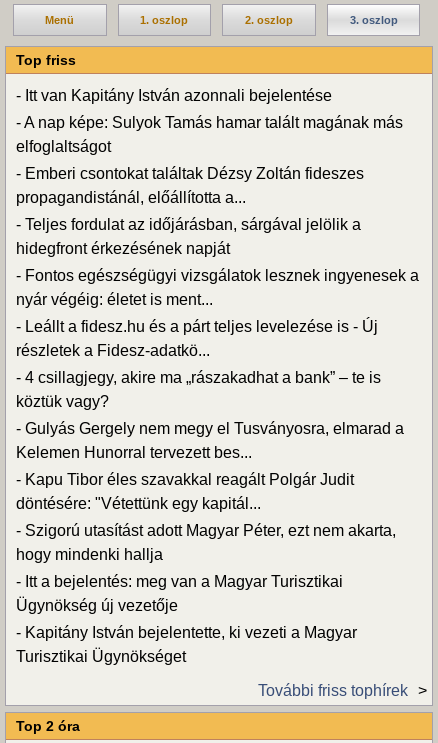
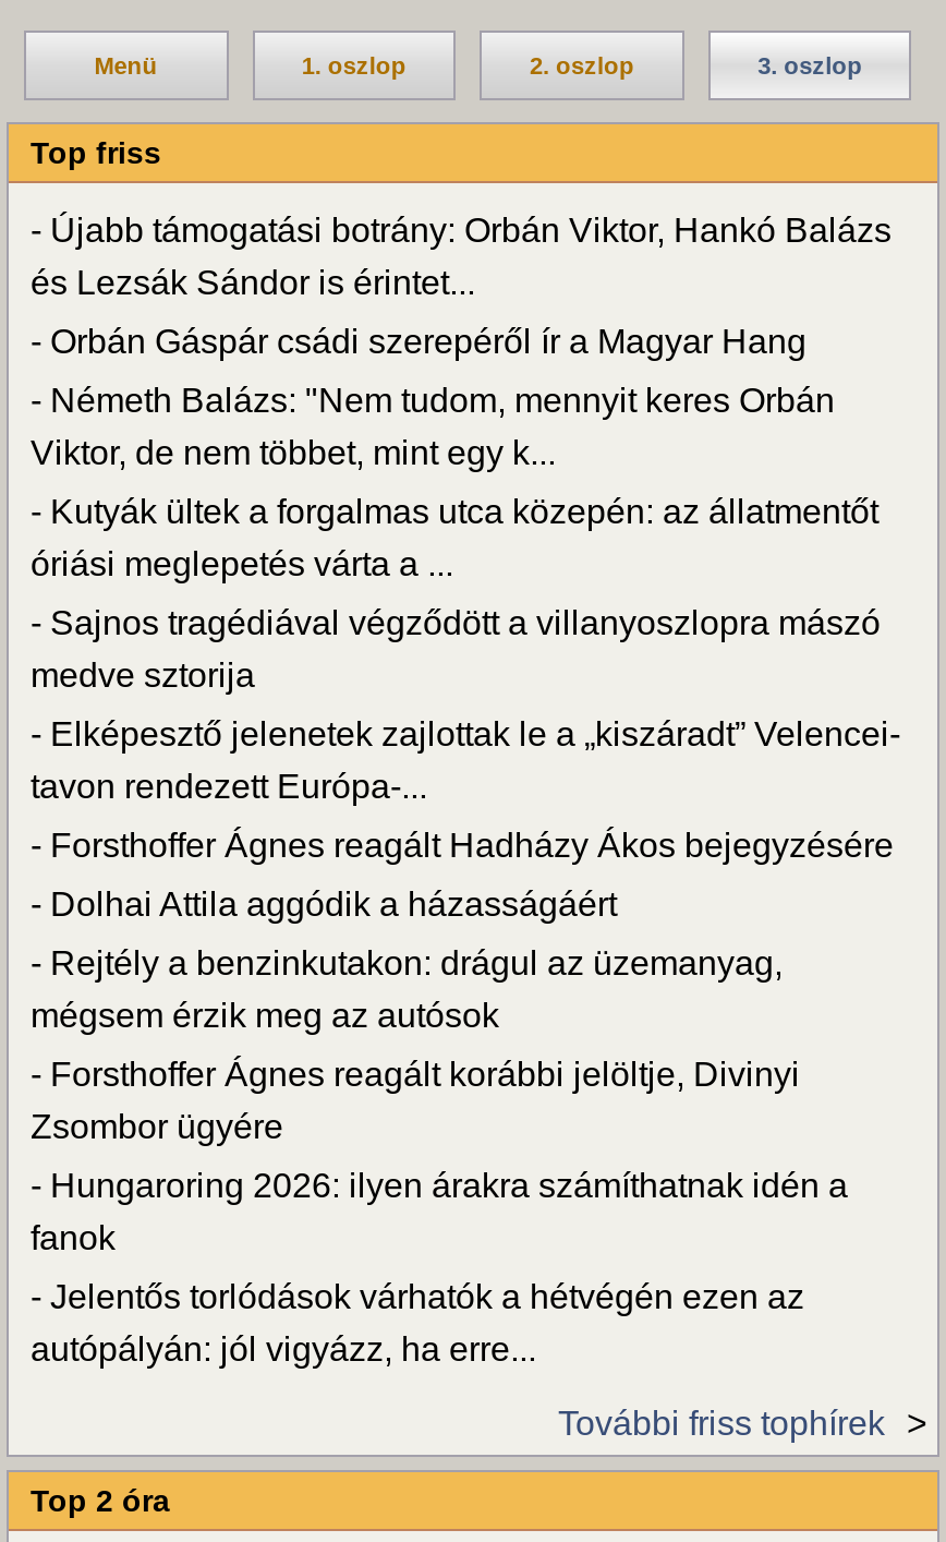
[16,87,332,104] - Itt van Kapitány István azonnali bejelentése -> [31,212,892,301] - Újabb támogatási botrány: Orbán Viktor, Hankó Balázs | és Lezsák Sándor is érintet...
[16,114,403,155] - A nap képe: Sulyok Tamás hamar talált magának más | elfoglaltságot -> [31,323,806,360] - Orbán Gáspár csádi szerepéről ír a Magyar Hang
[16,165,364,206] - Emberi csontokat találtak Dézsy Zoltán fideszes | propagandistánál, előállította a... -> [31,382,835,471] - Németh Balázs: "Nem tudom, mennyit keres Orbán | Viktor, de nem többet, mint egy k...
[16,216,361,257] - Teljes fordulat az időjárásban, sárgával jelölik a | hidegfront érkezésének napját -> [31,493,878,582] - Kutyák ültek a forgalmas utca közepén: az állatmentőt | óriási meglepetés várta a ...
[16,267,419,308] - Fontos egészségügyi vizsgálatok lesznek ingyenesek a | nyár végéig: életet is ment... -> [31,604,881,694] - Sajnos tragédiával végződött a villanyoszlopra mászó | medve sztorija
[16,318,378,359] - Leállt a fidesz.hu és a párt teljes levelezése is - Új | részletek a Fidesz-adatkö... -> [31,715,900,805] - Elképesztő jelenetek zajlottak le a „kiszáradt” Velencei- | tavon rendezett Európa-...
[16,369,381,410] - 4 csillagjegy, akire ma „rászakadhat a bank” – te is | köztük vagy? -> [31,827,894,864] - Forsthoffer Ágnes reagált Hadházy Ákos bejegyzésére
[16,420,404,461] - Gulyás Gergely nem megy el Tusványosra, elmarad a | Kelemen Hunorral tervezett bes... -> [31,886,617,923] - Dolhai Attila aggódik a házasságáért
[16,471,354,512] - Kapu Tibor éles szavakkal reagált Polgár Judit | döntésére: "Vétettünk egy kapitál... -> [31,944,783,1034] - Rejtély a benzinkutakon: drágul az üzemanyag, | mégsem érzik meg az autósok
[16,522,396,563] - Szigorú utasítást adott Magyar Péter, ezt nem akarta, | hogy mindenki hallja -> [31,1056,800,1145] - Forsthoffer Ágnes reagált korábbi jelöltje, Divinyi | Zsombor ügyére
[16,573,343,614] - Itt a bejelentés: meg van a Magyar Turisztikai | Ügynökség új vezetője -> [31,1167,848,1256] - Hungaroring 2026: ilyen árakra számíthatnak idén a | fanok
[16,624,357,665] - Kapitány István bejelentette, ki vezeti a Magyar | Turisztikai Ügynökséget -> [31,1278,804,1368] - Jelentős torlódások várhatók a hétvégén ezen az | autópályán: jól vigyázz, ha erre...

